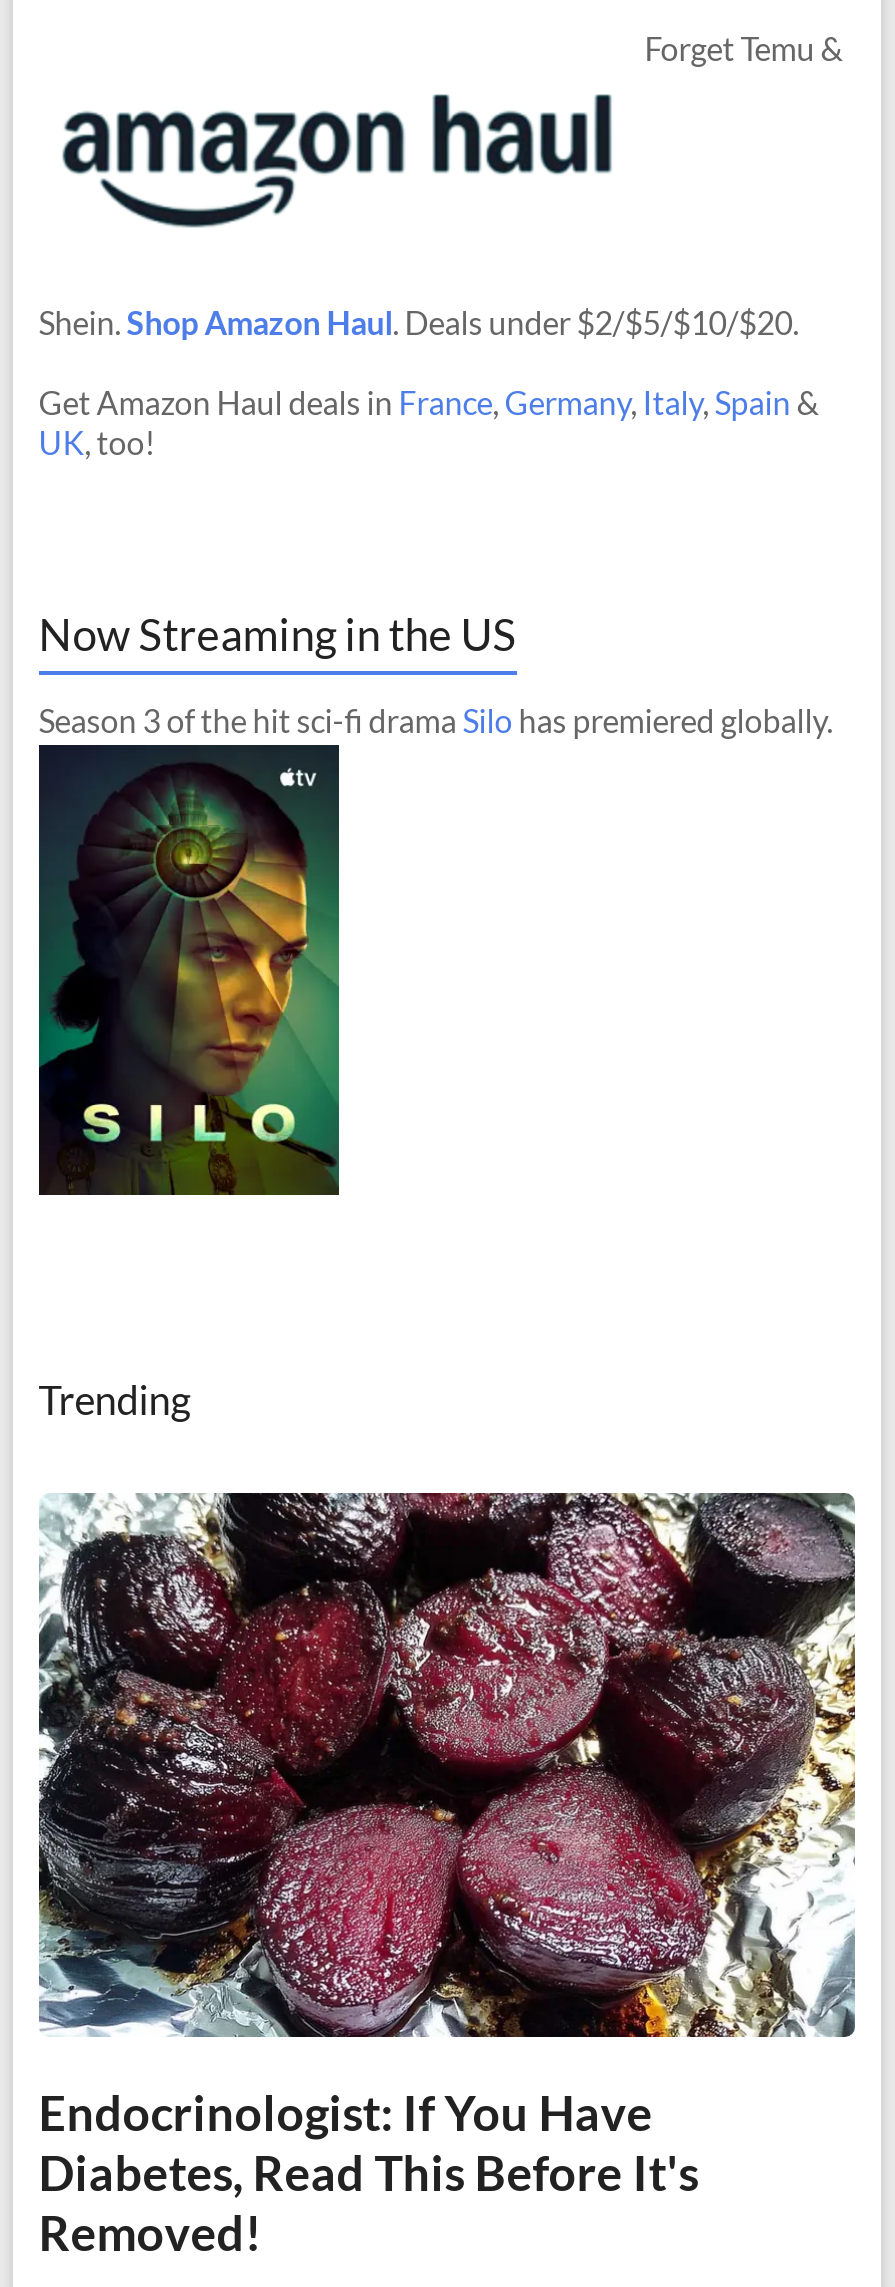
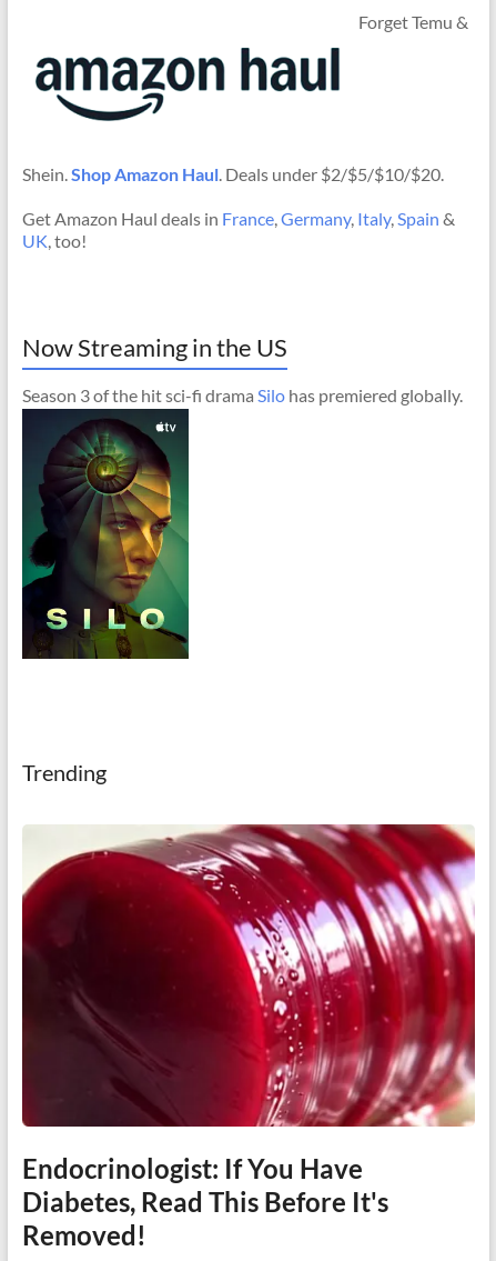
[37,1491,857,2039] [image] -> [21,823,476,1128] [image]

